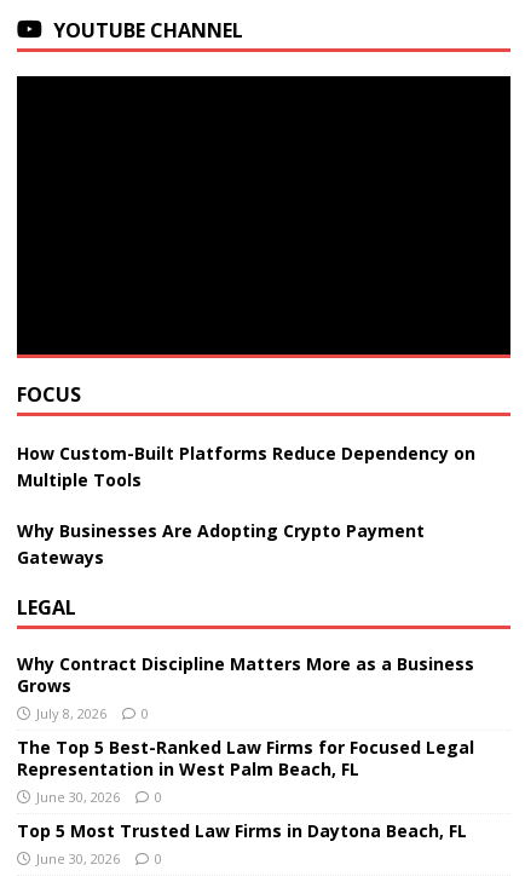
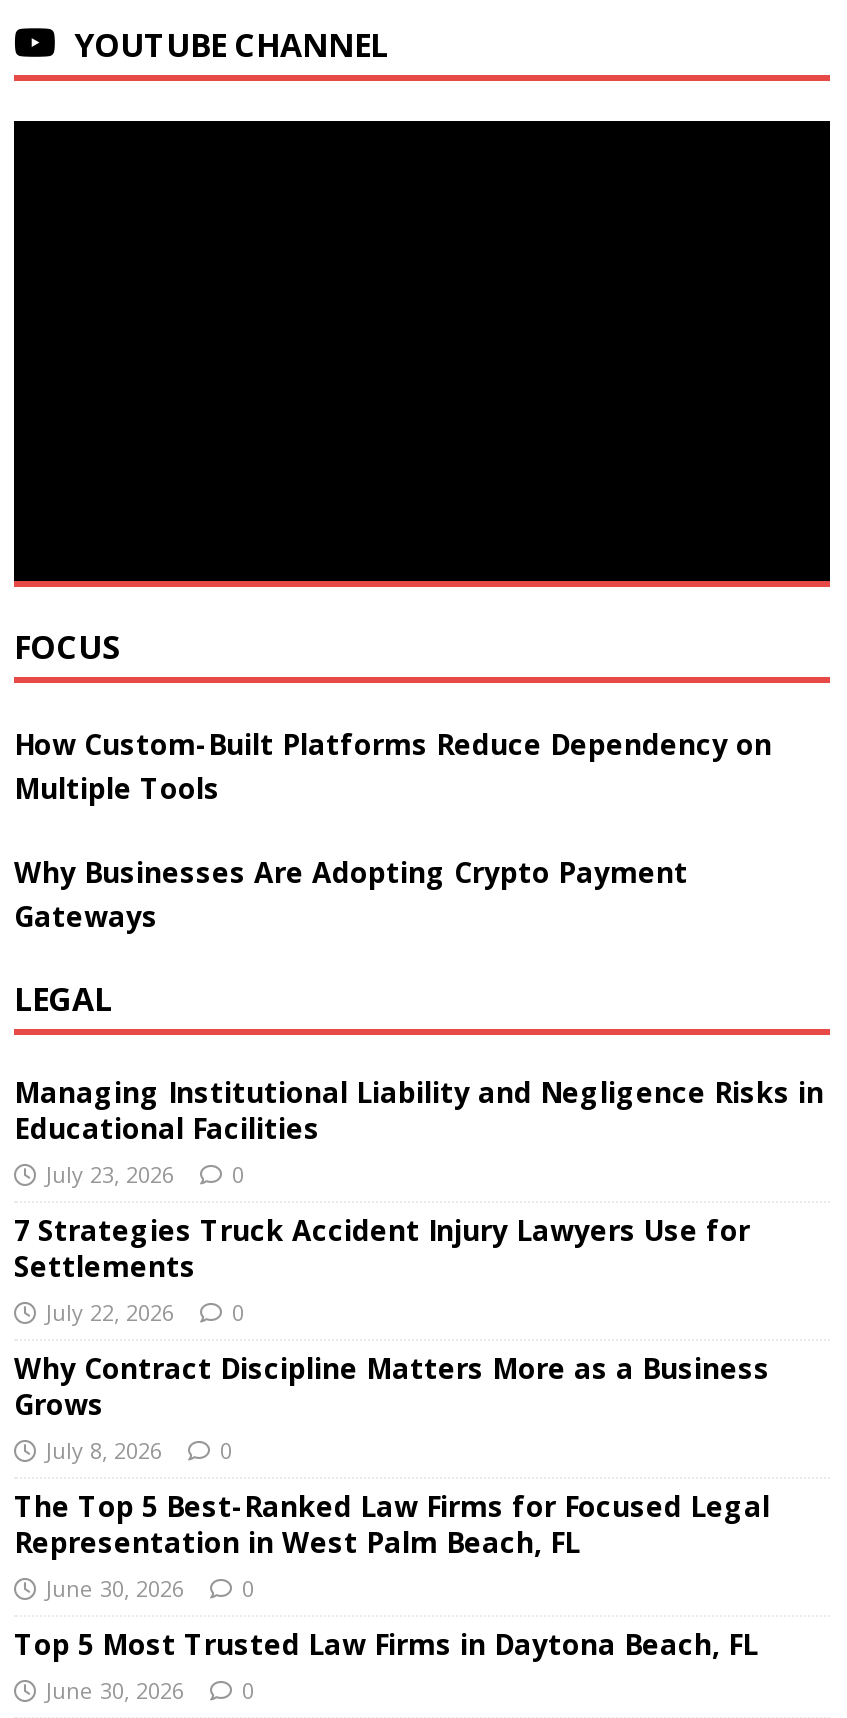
none -> [14,1072,824,1326] Managing Institutional Liability and Negligence Risks in | Educational Facilities | July 23, 2026 | 0 | 7 Strategies Truck Accident Injury Lawyers Use for | Settlements | July 22, 2026 | 0

